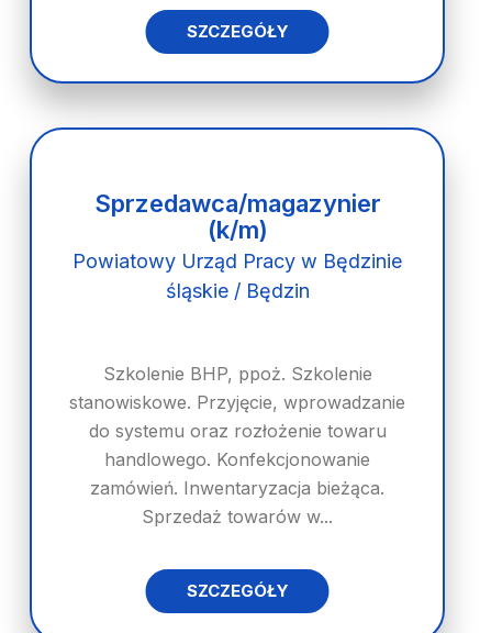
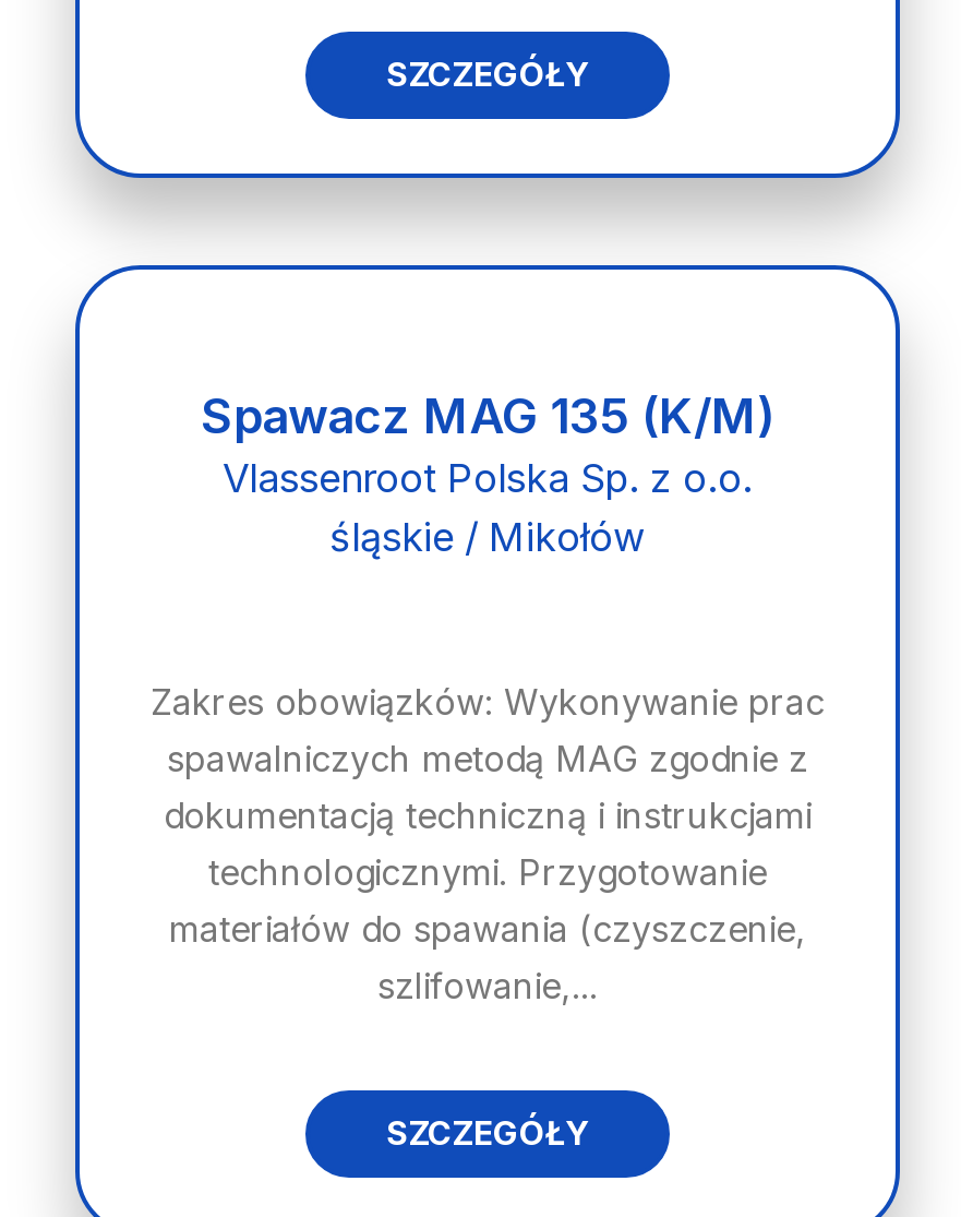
[72,189,402,302] Sprzedawca/magazynier | (k/m) | Powiatowy Urząd Pracy w Będzinie | śląskie / Będzin -> [201,387,774,560] Spawacz MAG 135 (K/M) | Vlassenroot Polska Sp. z o.o. | śląskie / Mikołów
[69,363,405,527] Szkolenie BHP, ppoż. Szkolenie | stanowiskowe. Przyjęcie, wprowadzanie | do systemu oraz rozłożenie towaru | handlowego. Konfekcjonowanie | zamówień. Inwentaryzacja bieżąca. | Sprzedaż towarów w... -> [151,680,825,1007] Zakres obowiązków: Wykonywanie prac | spawalniczych metodą MAG zgodnie z | dokumentacją techniczną i instrukcjami | technologicznymi. Przygotowanie | materiałów do spawania (czyszczenie, | szlifowanie,...

